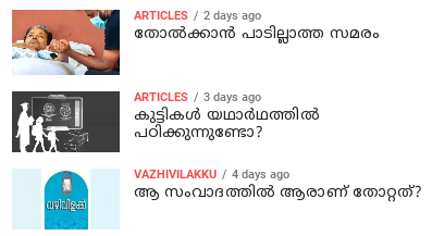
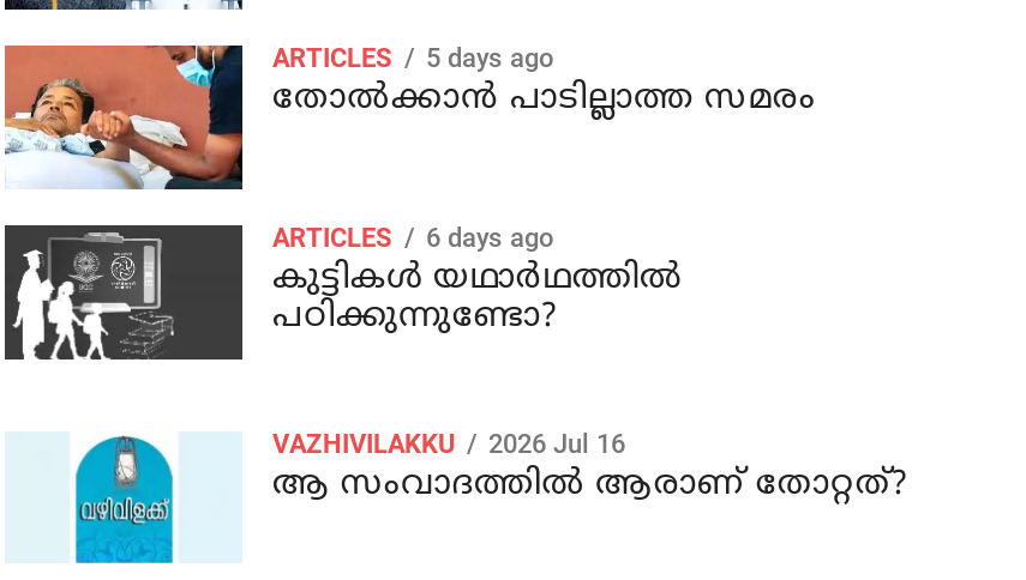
[133,9,261,23] ARTICLES 2 days ago -> [272,43,553,74] ARTICLES 5 days ago
[133,90,261,104] ARTICLES 3 days ago -> [272,222,553,253] ARTICLES 6 days ago
[133,167,289,181] VAZHIVILAKKU 4 days ago -> [272,428,625,459] VAZHIVILAKKU 2026 Jul 16

